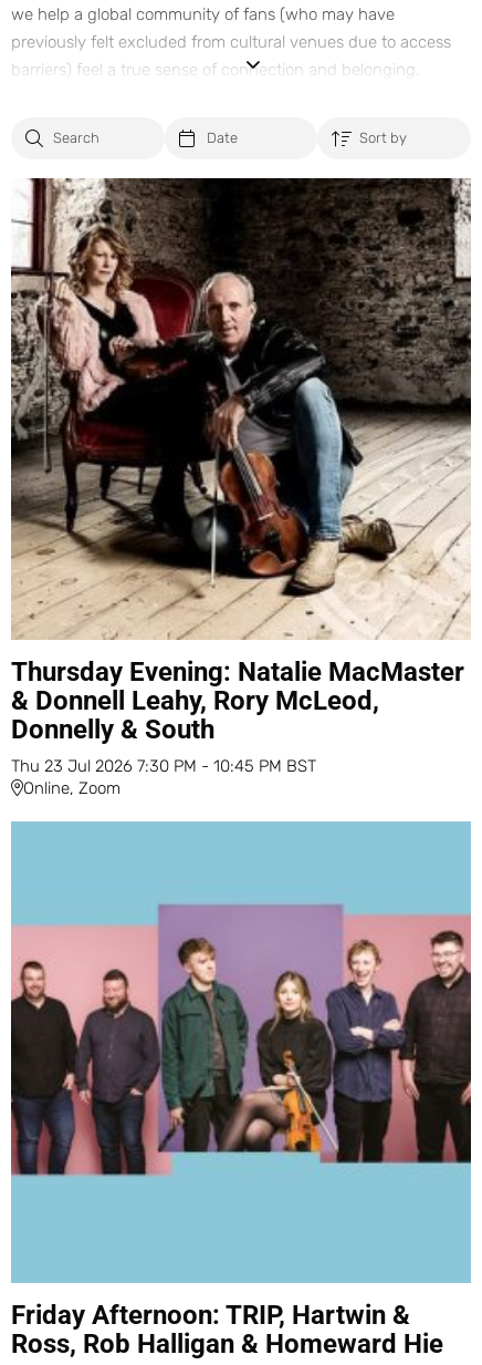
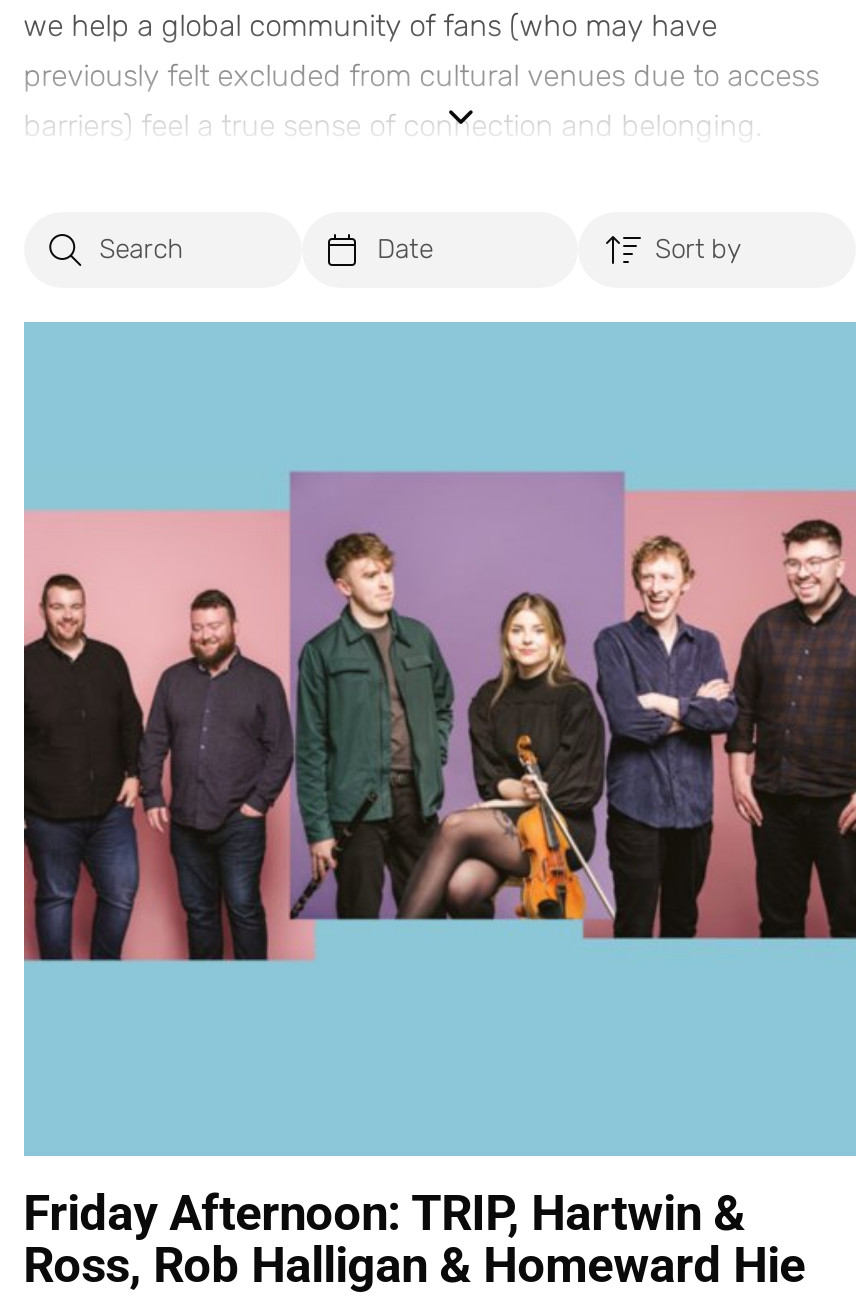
[10,177,472,798] [image] | Thursday Evening: Natalie MacMaster | & Donnell Leahy, Rory McLeod, | Donnelly & South | Thu 23 Jul 2026 7:30 PM - 10:45 PM BST | Online, Zoom -> none

